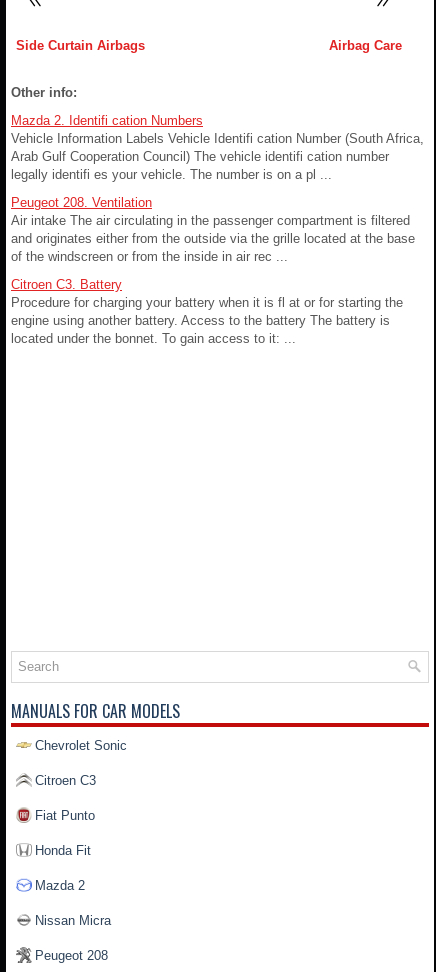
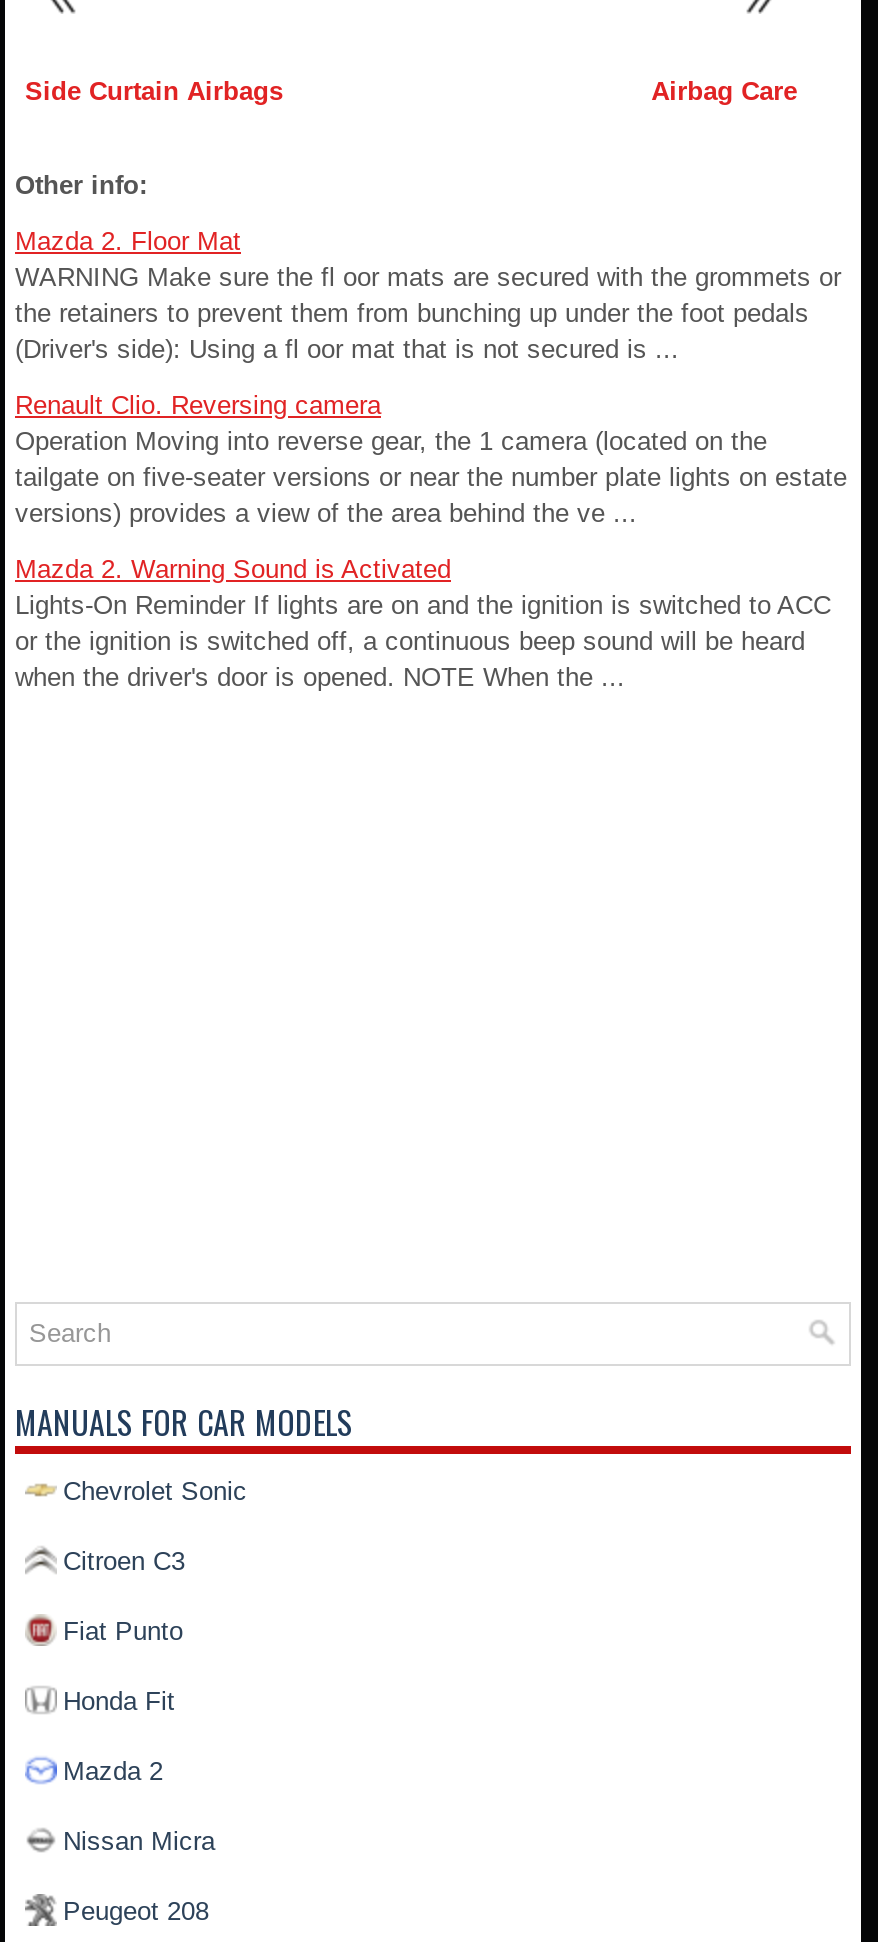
[11,113,424,182] Mazda 2. Identifi cation Numbers | Vehicle Information Labels Vehicle Identifi cation Number (South Africa, | Arab Gulf Cooperation Council) The vehicle identifi cation number | legally identifi es your vehicle. The number is on a pl ... -> [15,226,841,364] Mazda 2. Floor Mat | WARNING Make sure the fl oor mats are secured with the grommets or | the retainers to prevent them from bunching up under the foot pedals | (Driver's side): Using a fl oor mat that is not secured is ...
[11,195,415,264] Peugeot 208. Ventilation | Air intake The air circulating in the passenger compartment is filtered | and originates either from the outside via the grille located at the base | of the windscreen or from the inside in air rec ... -> [15,390,847,528] Renault Clio. Reversing camera | Operation Moving into reverse gear, the 1 camera (located on the | tailgate on five-seater versions or near the number plate lights on estate | versions) provides a view of the area behind the ve ...
[11,277,403,346] Citroen C3. Battery | Procedure for charging your battery when it is fl at or for starting the | engine using another battery. Access to the battery The battery is | located under the bonnet. To gain access to it: ... -> [15,554,831,692] Mazda 2. Warning Sound is Activated | Lights-On Reminder If lights are on and the ignition is switched to ACC | or the ignition is switched off, a continuous beep sound will be heard | when the driver's door is opened. NOTE When the ...

